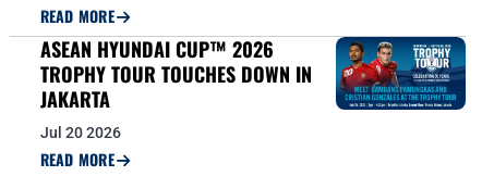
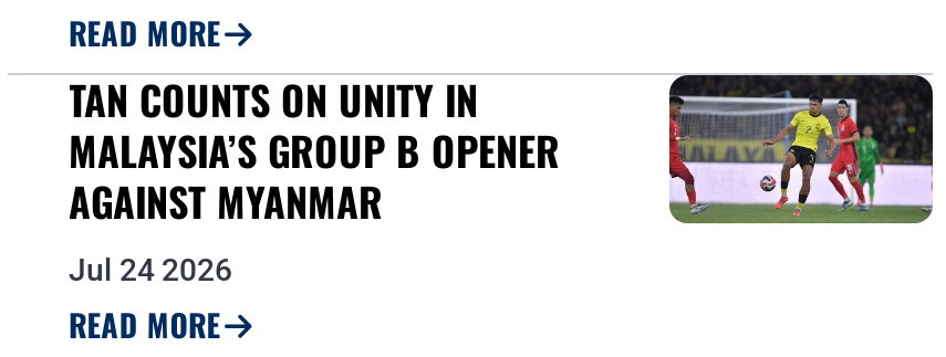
[40,35,311,141] ASEAN HYUNDAI CUP™ 2026 | TROPHY TOUR TOUCHES DOWN IN | JAKARTA | Jul 20 2026 -> [69,71,560,288] TAN COUNTS ON UNITY IN | MALAYSIA’S GROUP B OPENER | AGAINST MYANMAR | Jul 24 2026
[335,37,467,111] [image] -> [667,75,935,225] [image]

